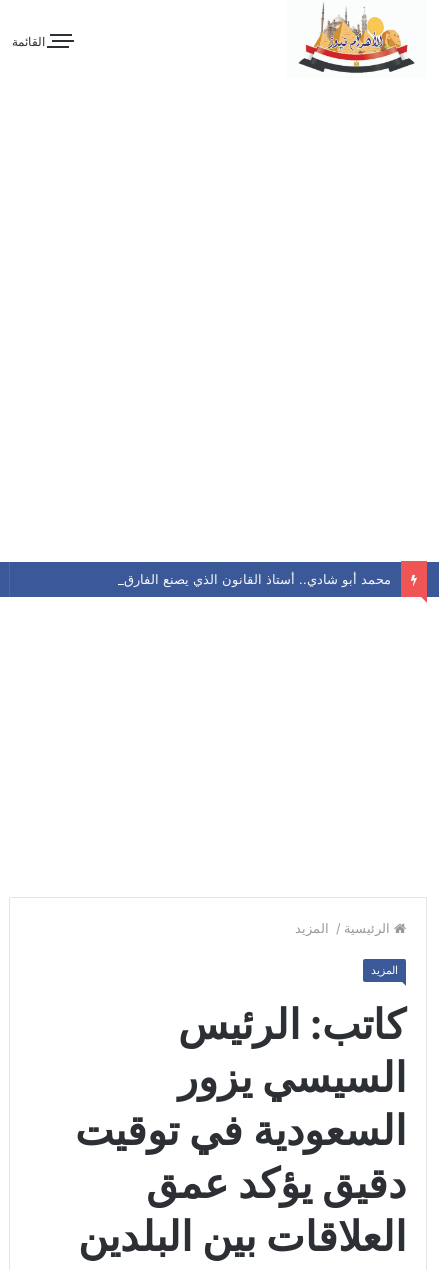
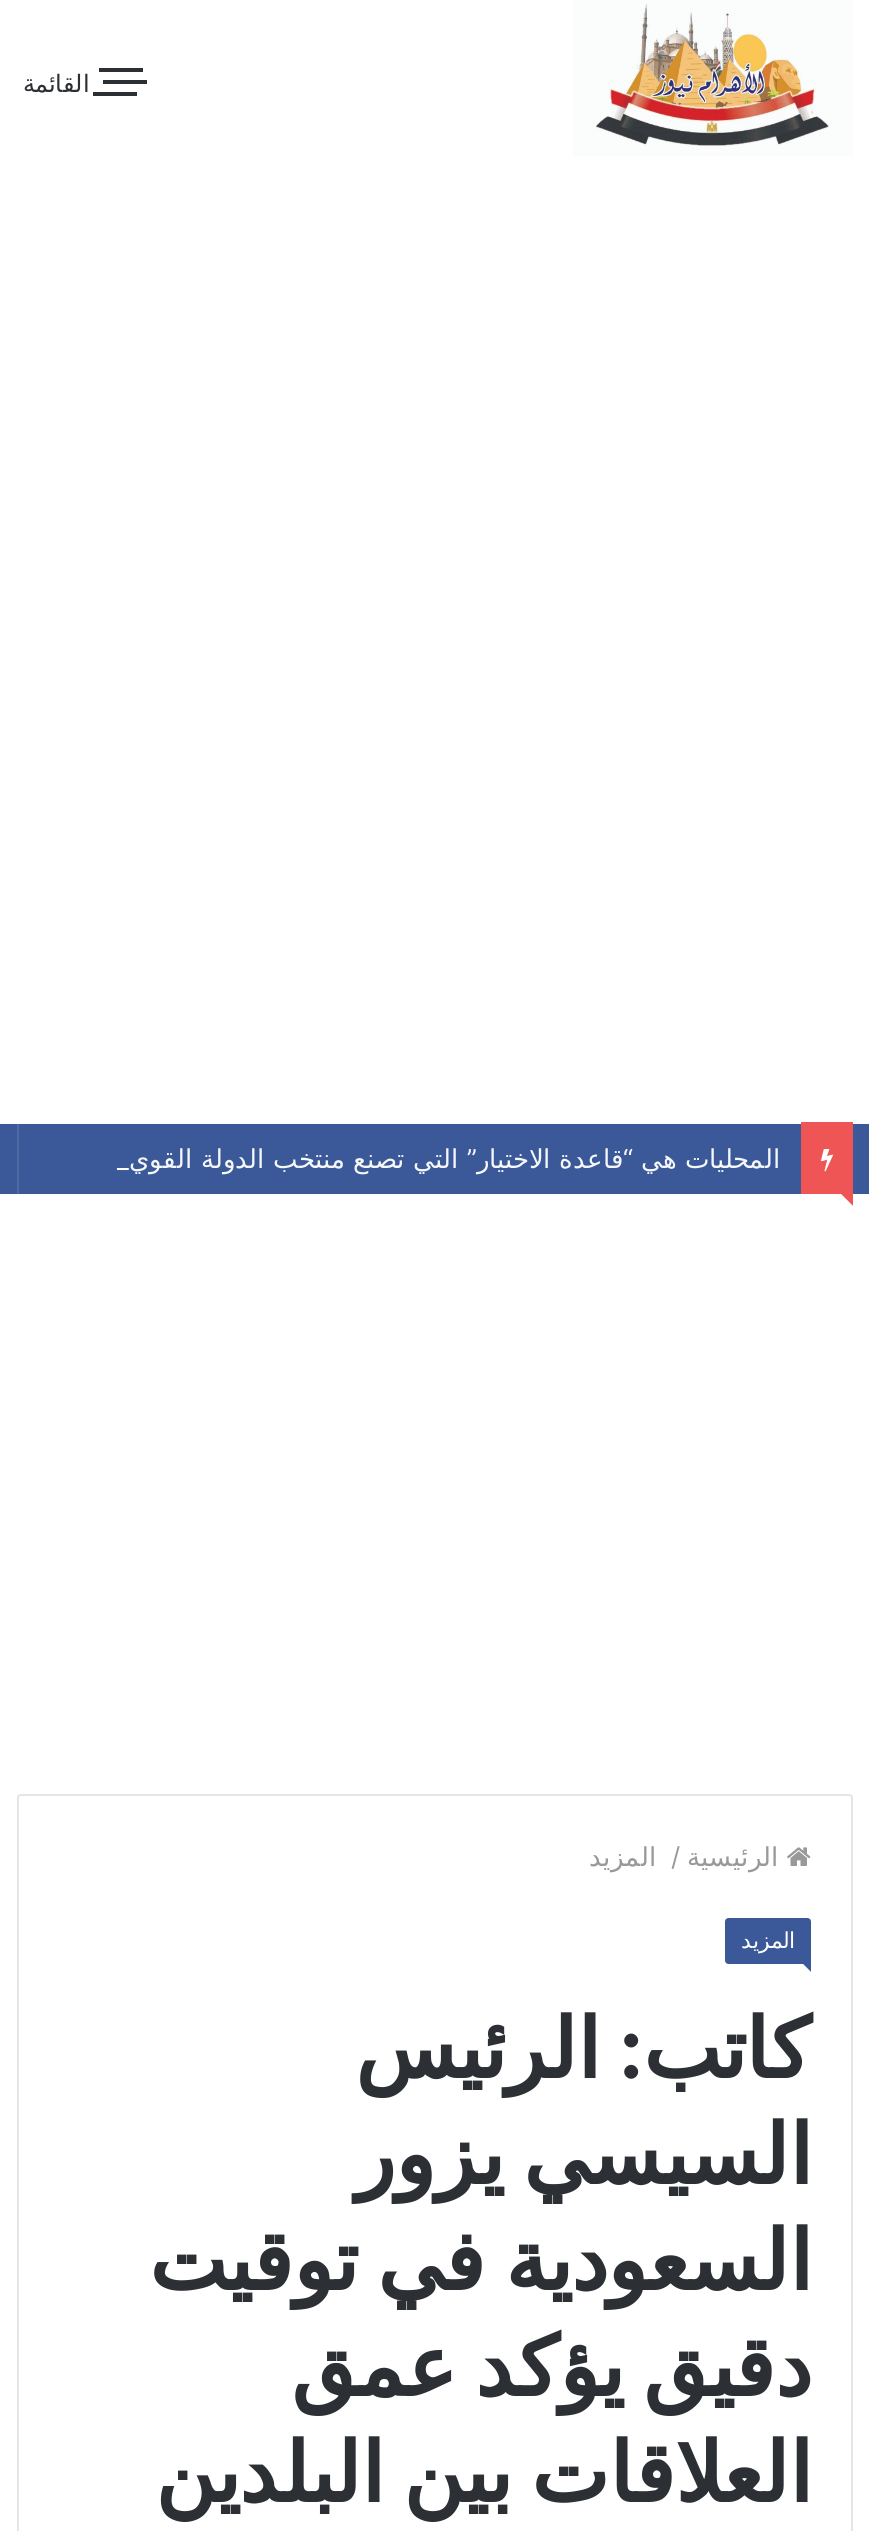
[124,571,391,587] محمد أبو شادي.. أستاذ القانون الذي يصنع الفارق -> [129,1141,781,1173] المحليات هي “قاعدة الاختيار” التي تصنع منتخب الدولة القوي

